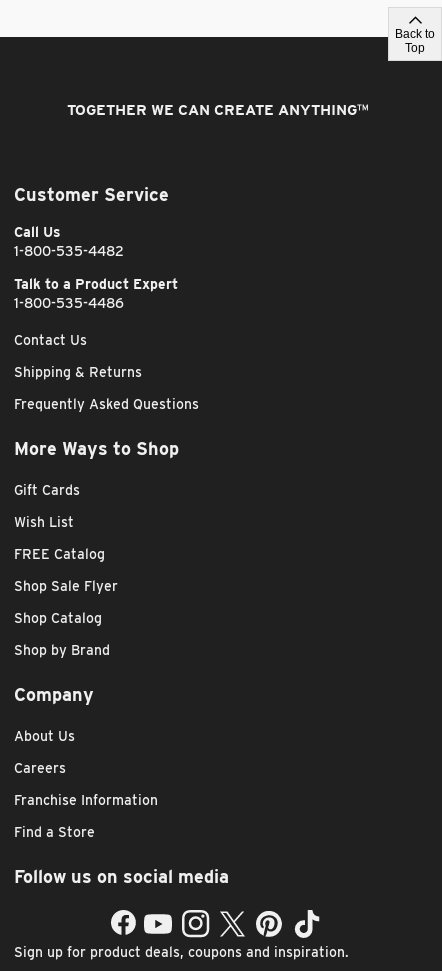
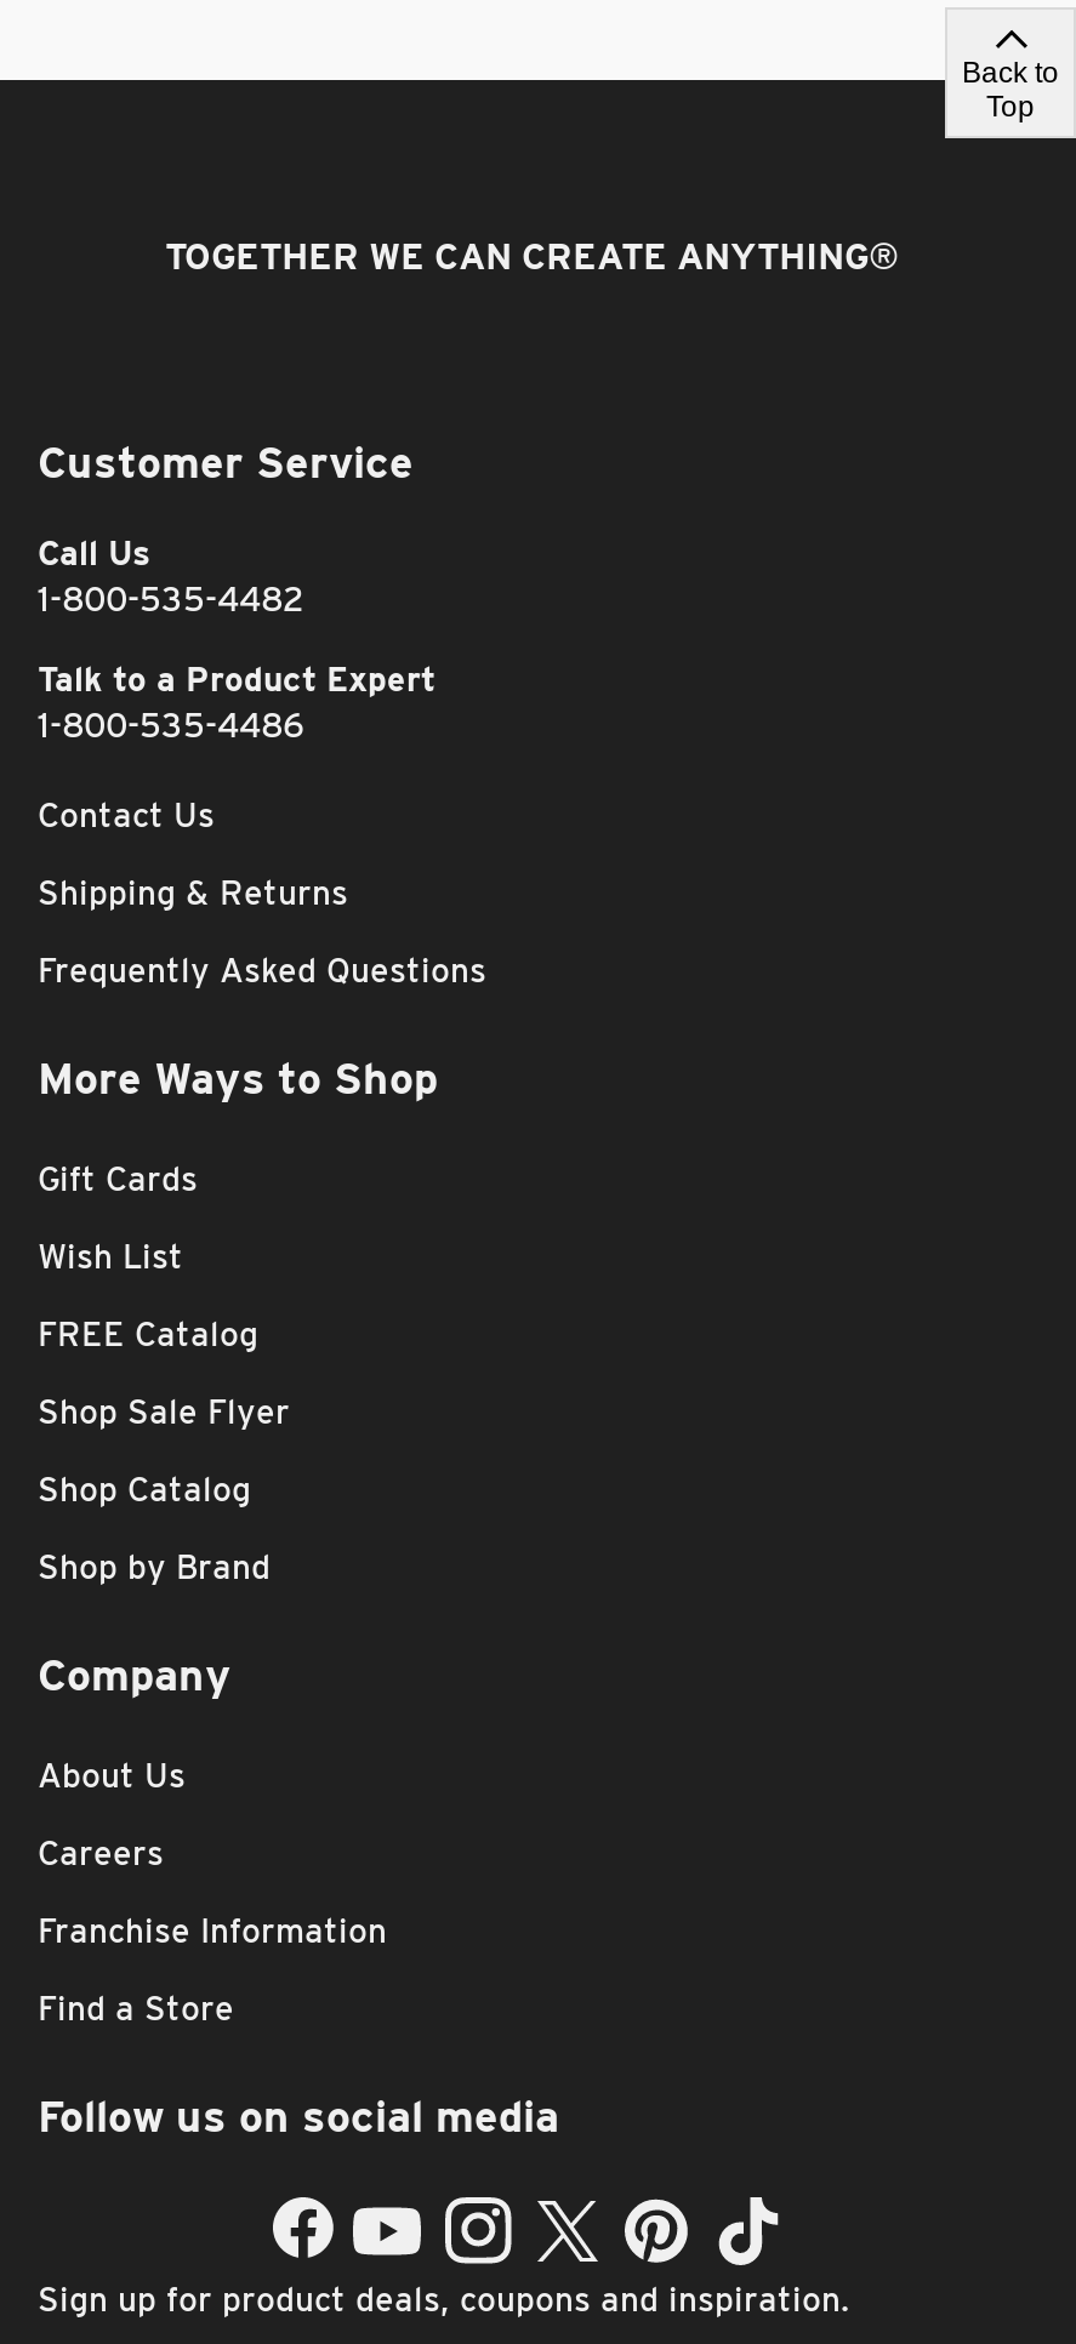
[67,101,369,119] TOGETHER WE CAN CREATE ANYTHING™ -> [165,236,900,280] TOGETHER WE CAN CREATE ANYTHING®

